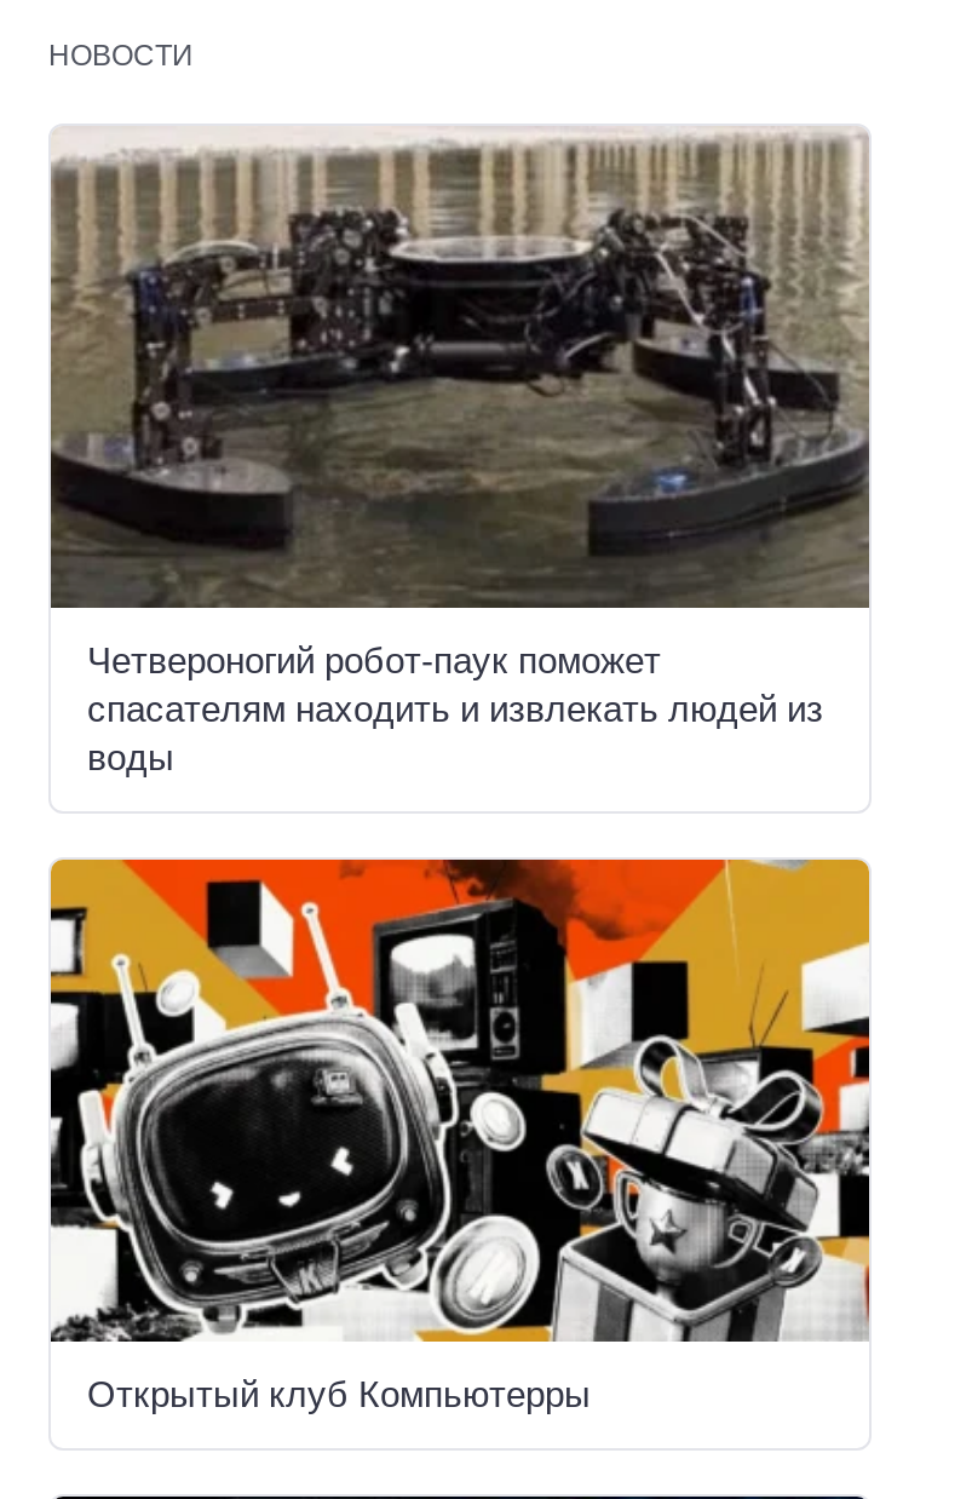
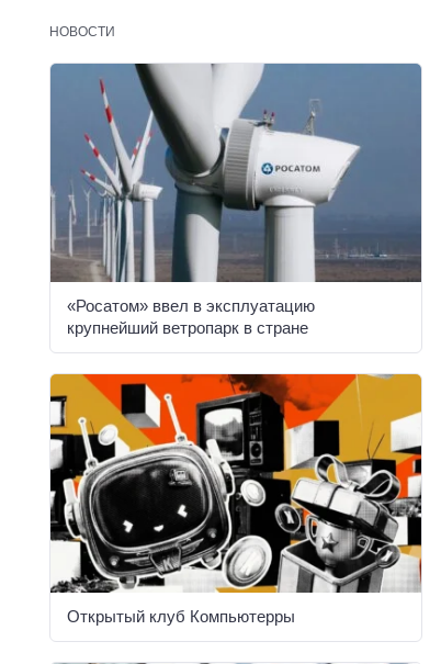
[51,126,869,777] [image] | Четвероногий робот-паук поможет | спасателям находить и извлекать людей из | воды -> [50,63,421,337] [image] | «Росатом» ввел в эксплуатацию | крупнейший ветропарк в стране

